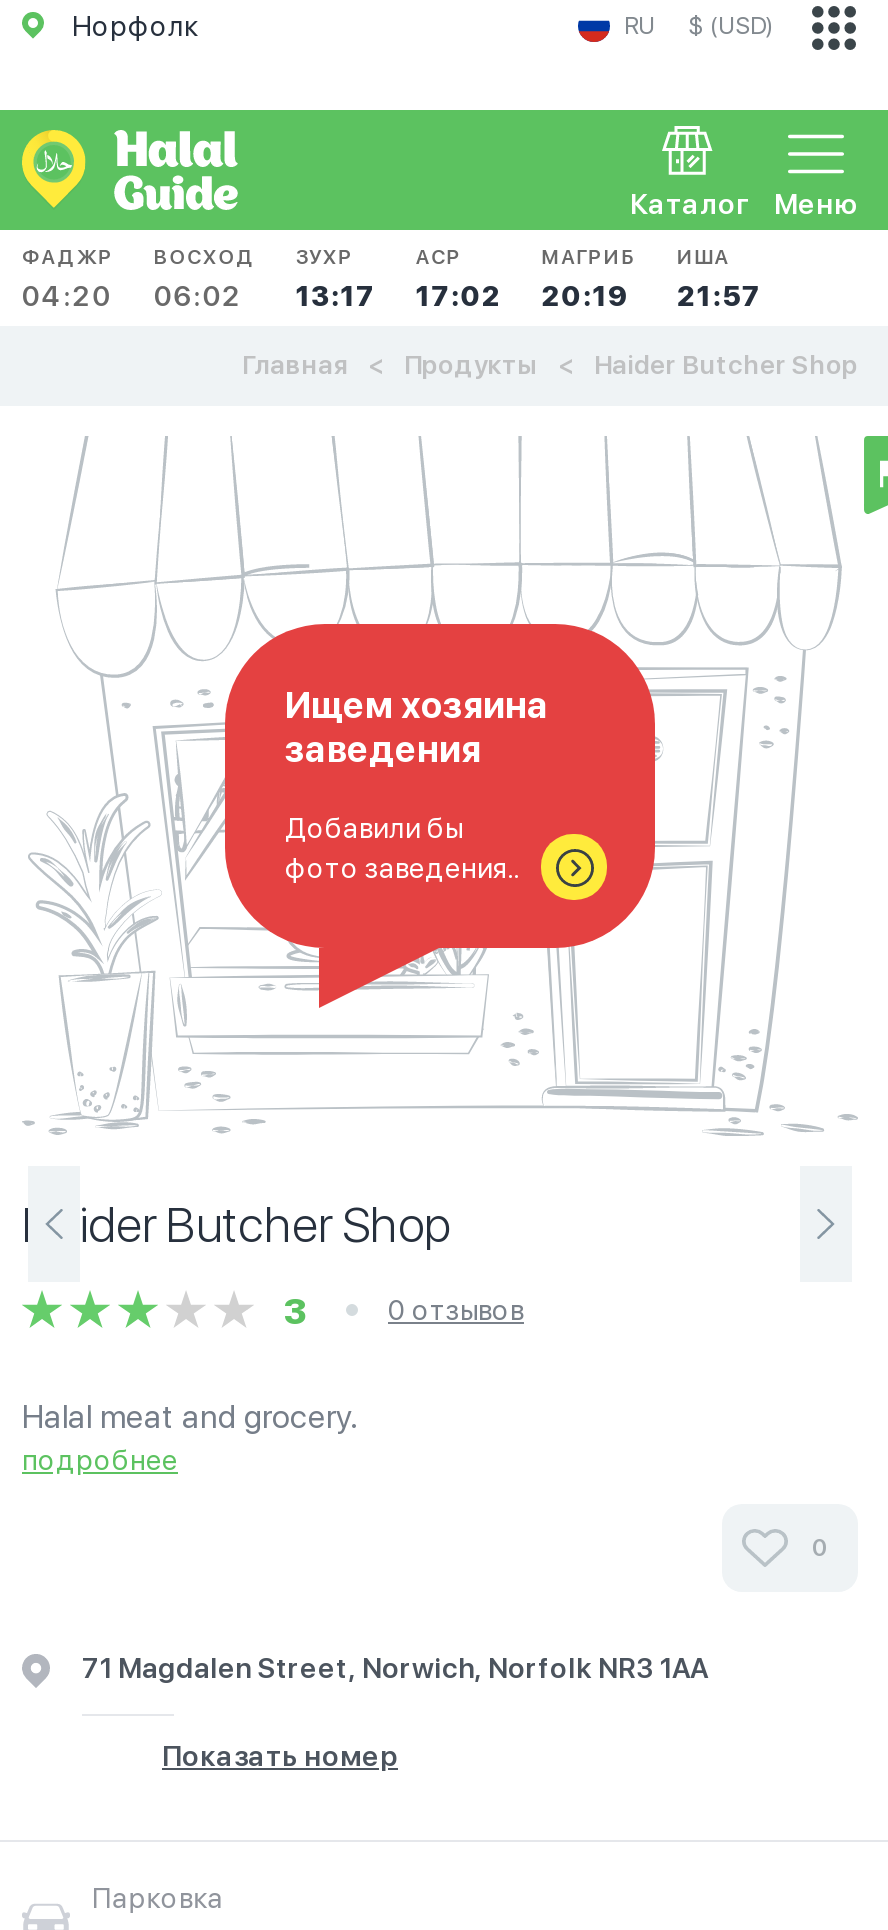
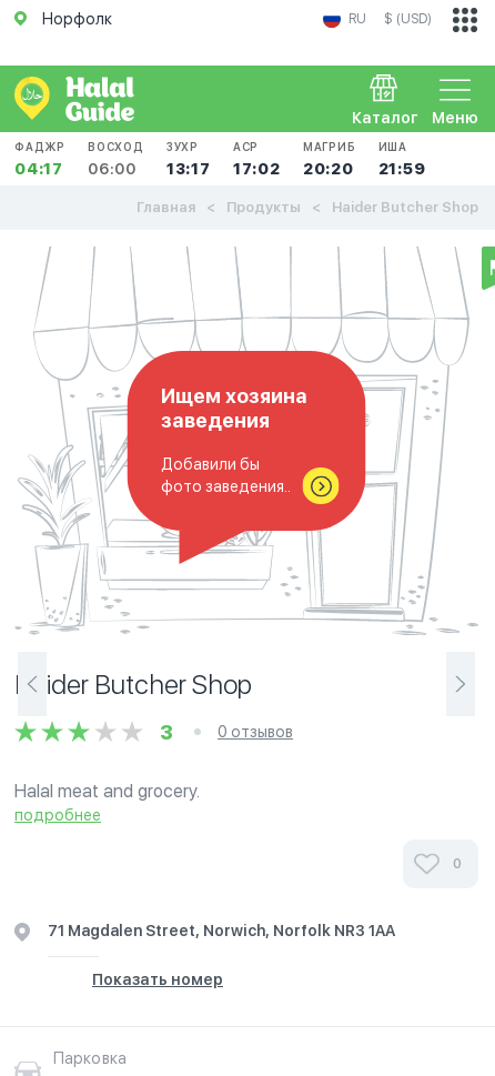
[22,280,112,312] 04:20 -> [14,160,63,178] 04:17
[154,280,242,312] 06:02 -> [88,160,137,178] 06:00
[542,280,630,312] 20:19 -> [303,160,354,178] 20:20
[677,280,761,312] 21:57 -> [378,160,426,178] 21:59

